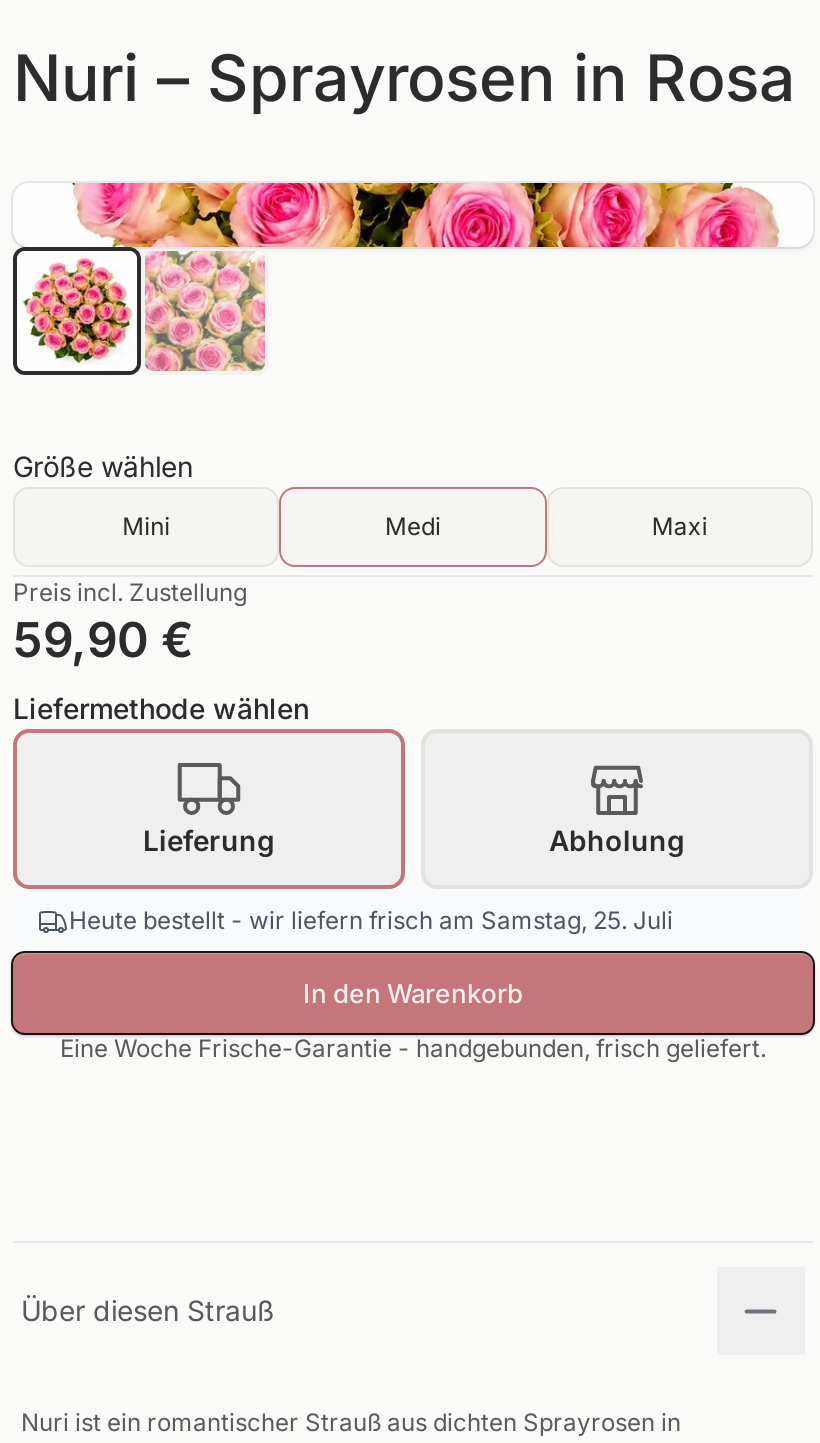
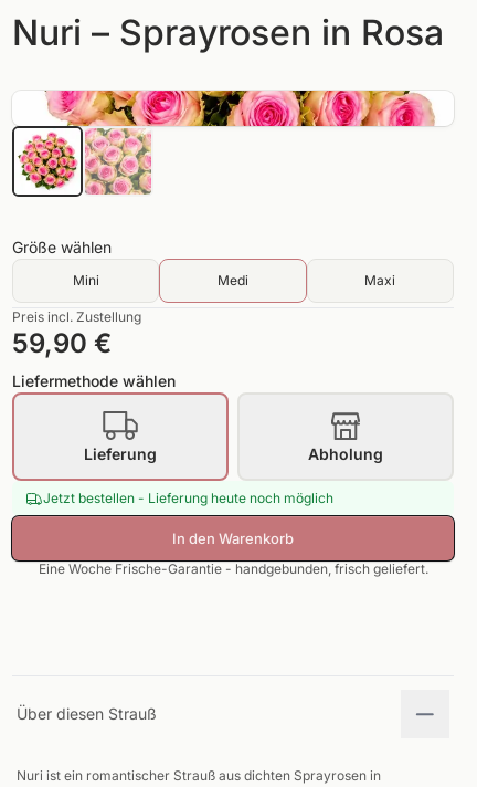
[69,905,673,935] Heute bestellt - wir liefern frisch am Samstag, 25. Juli -> [43,490,333,506] Jetzt bestellen - Lieferung heute noch möglich

